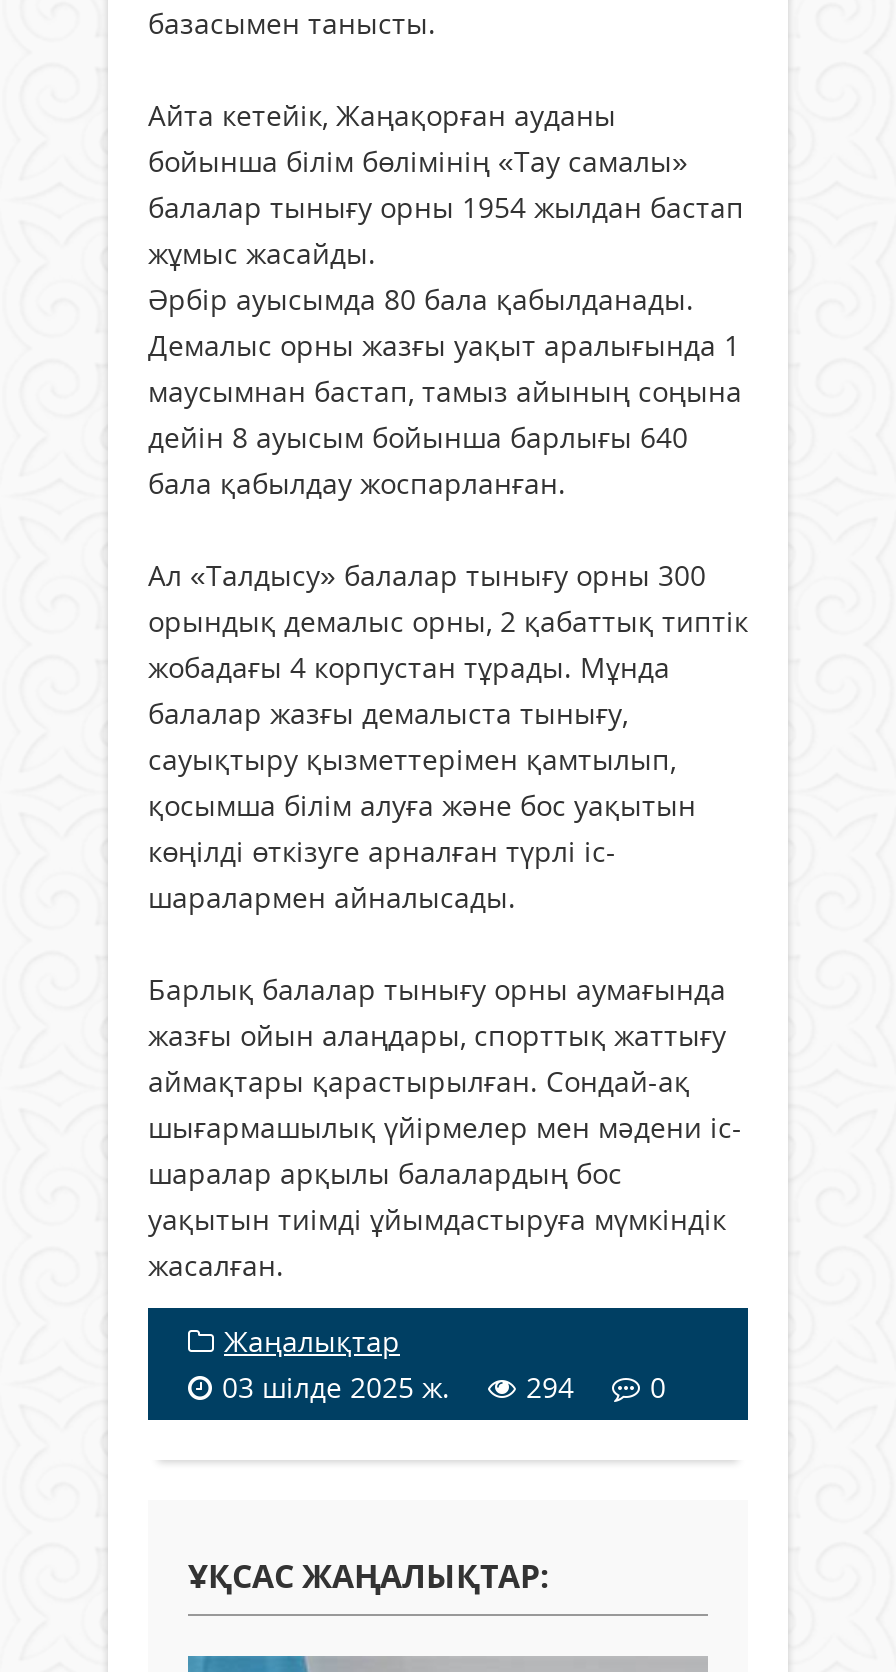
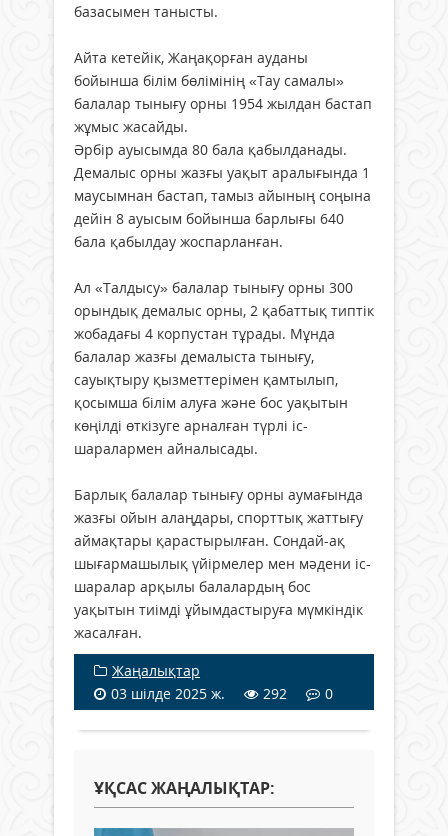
[222,1367,666,1405] 03 шілде 2025 ж. 294 0 -> [111,684,333,703] 03 шілде 2025 ж. 292 0

